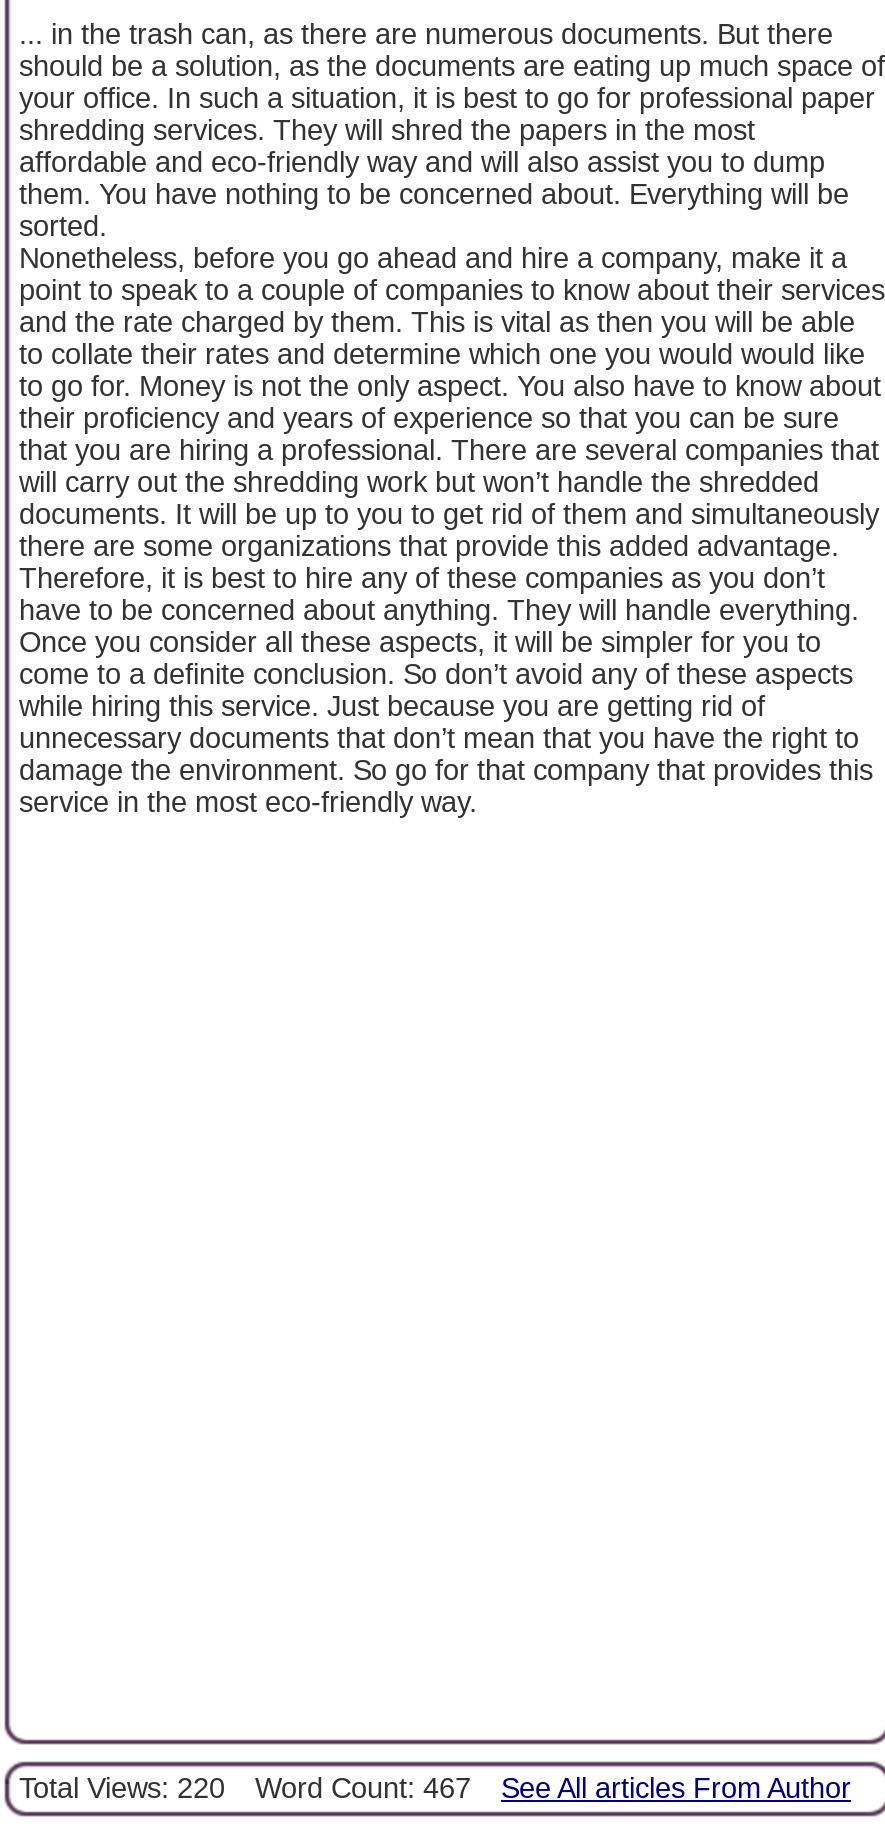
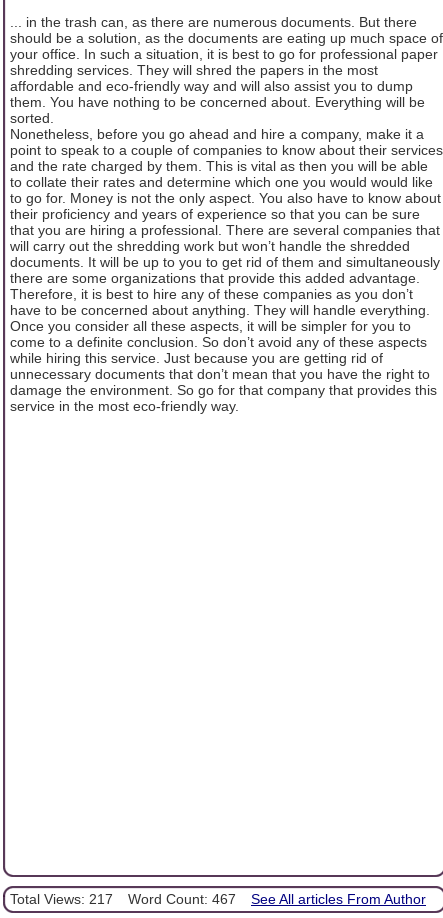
[19,1772,851,1804] Total Views: 220 Word Count: 467 See All articles From Author -> [10,891,426,907] Total Views: 217 Word Count: 467 See All articles From Author

